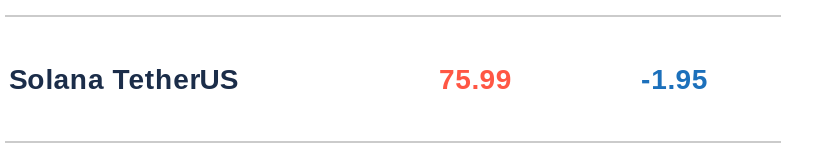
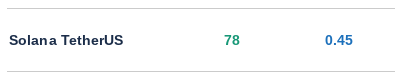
[439,63,512,95] 75.99 -> [224,32,240,48] 78
[641,63,708,95] -1.95 -> [325,32,353,48] 0.45

